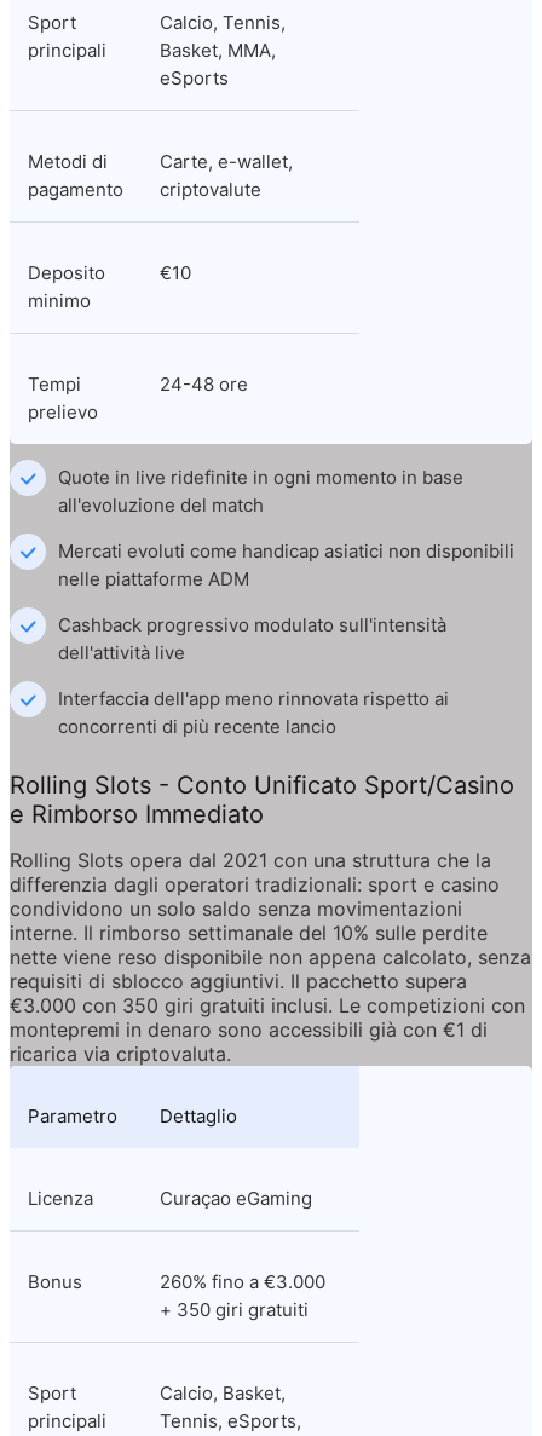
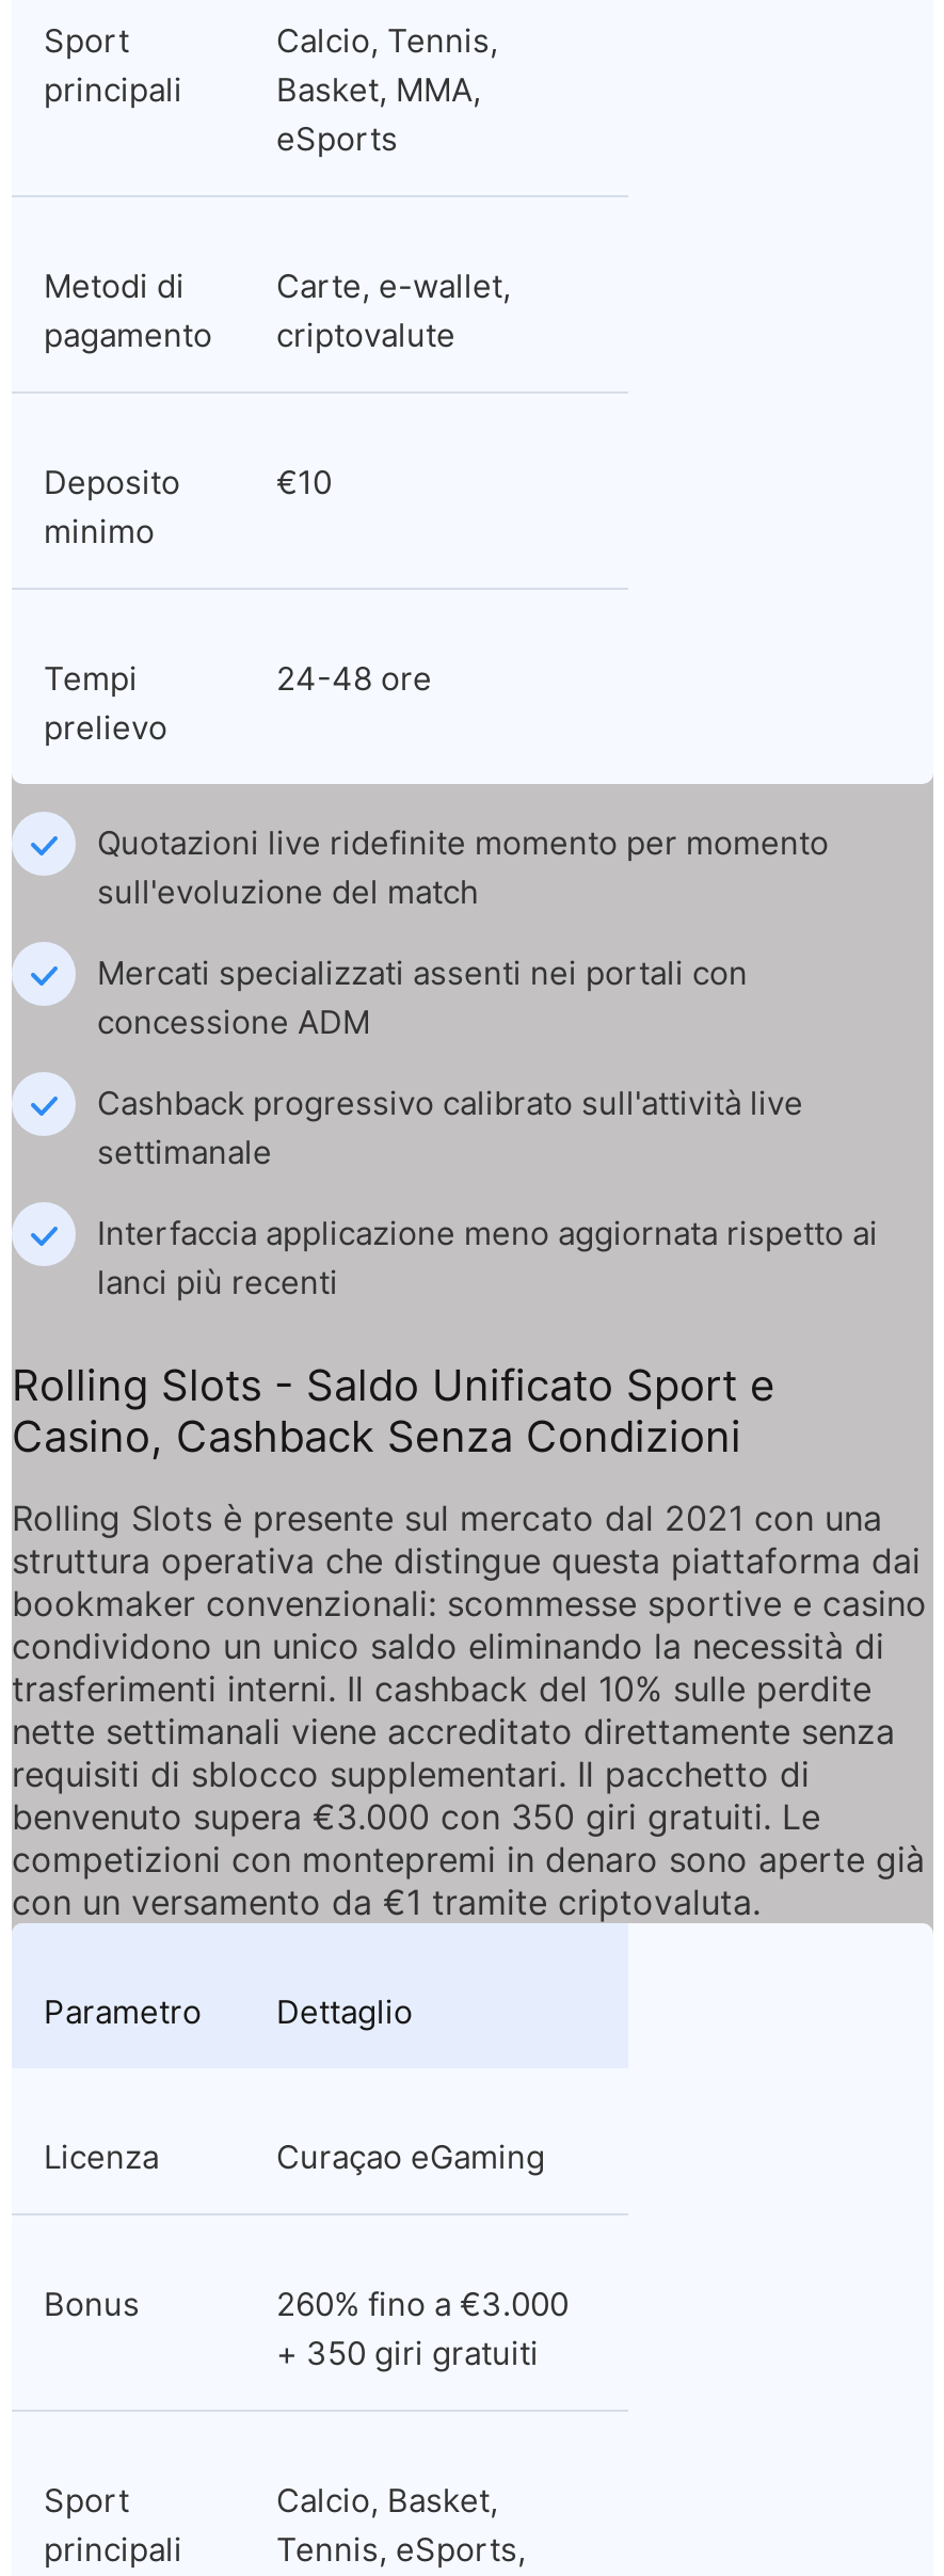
[58,466,463,517] Quote in live ridefinite in ogni momento in base | all'evoluzione del match -> [97,823,829,913] Quotazioni live ridefinite momento per momento | sull'evoluzione del match
[58,540,514,591] Mercati evoluti come handicap asiatici non disponibili | nelle piattaforme ADM -> [97,953,748,1043] Mercati specializzati assenti nei portali con | concessione ADM
[58,614,446,665] Cashback progressivo modulato sull'intensità | dell'attività live -> [97,1083,803,1173] Cashback progressivo calibrato sull'attività live | settimanale
[58,688,449,738] Interfaccia dell'app meno rinnovata rispetto ai | concorrenti di più recente lancio -> [97,1213,878,1303] Interfaccia applicazione meno aggiornata rispetto ai | lanci più recenti
[10,771,514,829] Rolling Slots - Conto Unificato Sport/Casino | e Rimborso Immediato -> [12,1361,775,1463] Rolling Slots - Saldo Unificato Sport e | Casino, Cashback Senza Condizioni
[10,848,531,1066] Rolling Slots opera dal 2021 con una struttura che la | differenzia dagli operatori tradizionali: sport e casino | condividono un solo saldo senza movimentazioni | interne. Il rimborso settimanale del 10% sulle perdite | nette viene reso disponibile non appena calcolato, senza | requisiti di sblocco aggiuntivi. Il pacchetto supera | €3.000 con 350 giri gratuiti inclusi. Le competizioni con | montepremi in denaro sono accessibili già con €1 di | ricarica via criptovaluta. -> [12,1497,927,1924] Rolling Slots è presente sul mercato dal 2021 con una | struttura operativa che distingue questa piattaforma dai | bookmaker convenzionali: scommesse sportive e casino | condividono un unico saldo eliminando la necessità di | trasferimenti interni. Il cashback del 10% sulle perdite | nette settimanali viene accreditato direttamente senza | requisiti di sblocco supplementari. Il pacchetto di | benvenuto supera €3.000 con 350 giri gratuiti. Le | competizioni con montepremi in denaro sono aperte già | con un versamento da €1 tramite criptovaluta.

